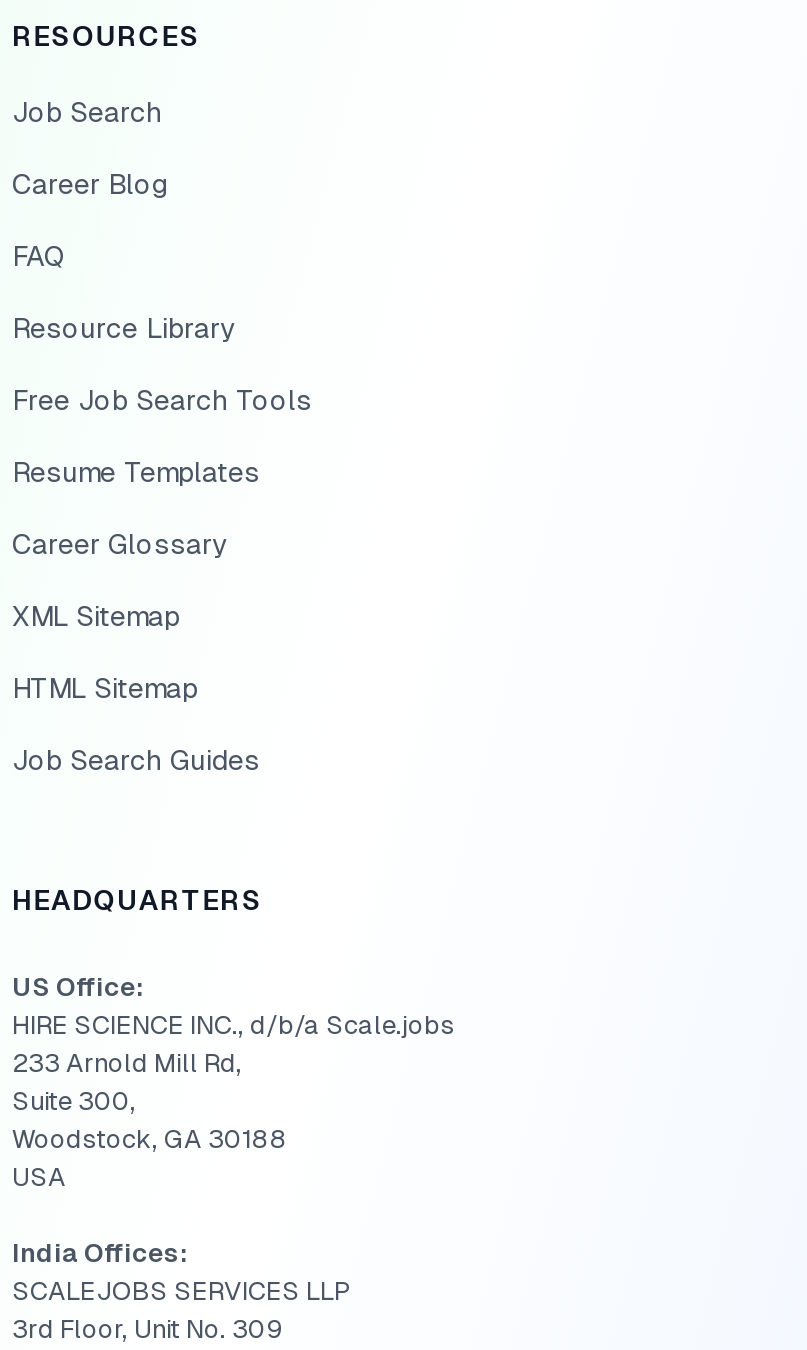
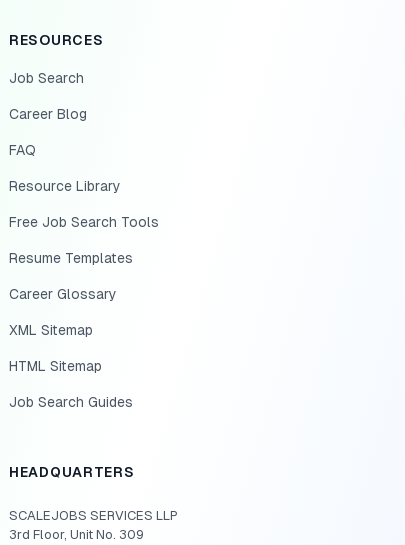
[12,972,454,1268] US Office: | HIRE SCIENCE INC., d/b/a Scale.jobs | 233 Arnold Mill Rd, | Suite 300, | Woodstock, GA 30188 | USA | India Offices: -> none

